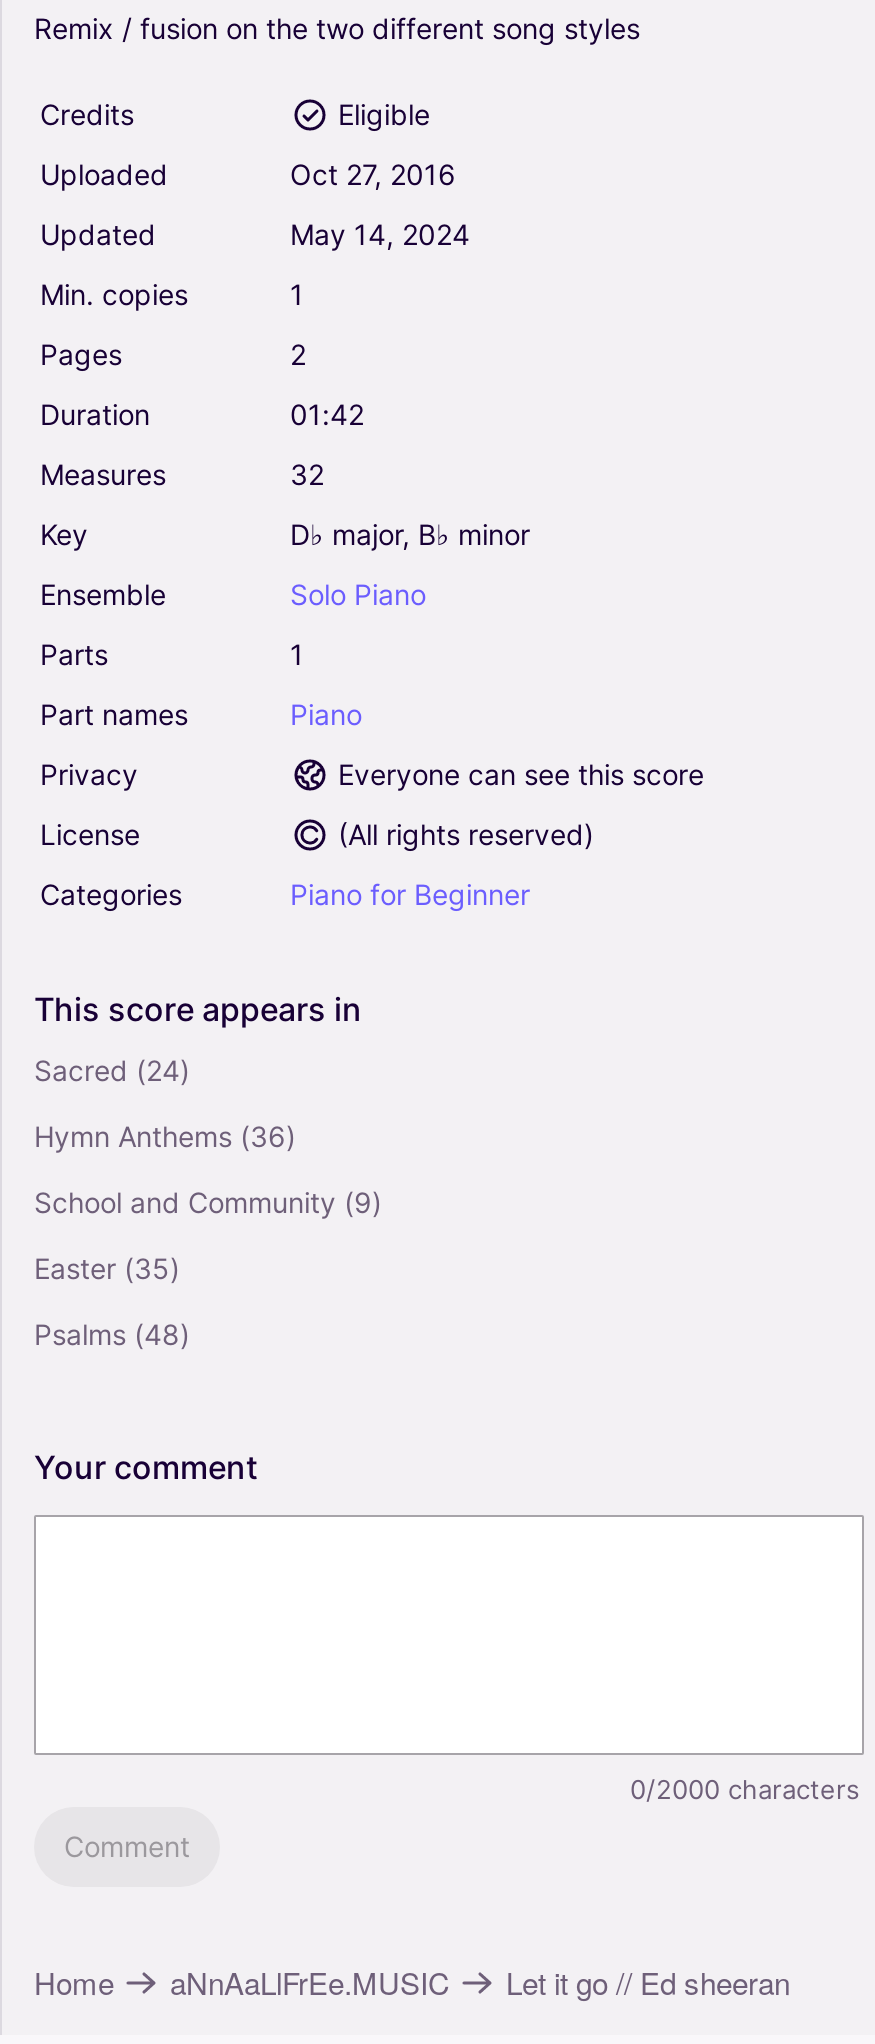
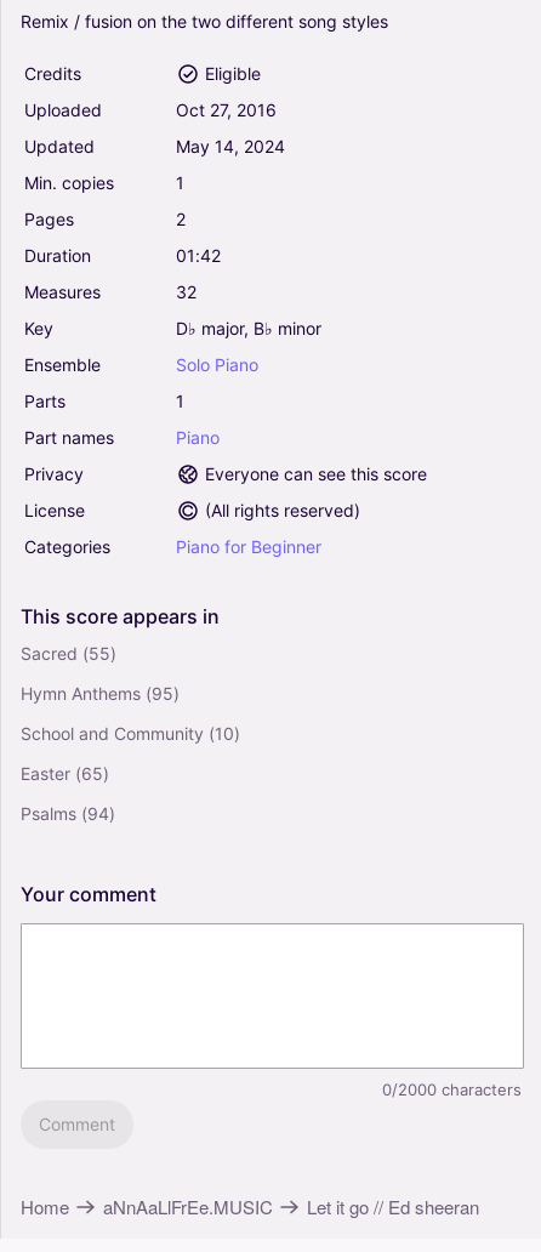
[34,1053,190,1087] Sacred (24) -> [21,643,116,663] Sacred (55)
[34,1119,296,1153] Hymn Anthems (36) -> [21,683,180,703] Hymn Anthems (95)
[34,1185,382,1219] School and Community (9) -> [21,723,240,743] School and Community (10)
[34,1251,180,1285] Easter (35) -> [21,763,109,783] Easter (65)
[34,1317,190,1351] Psalms (48) -> [21,803,115,824] Psalms (94)

